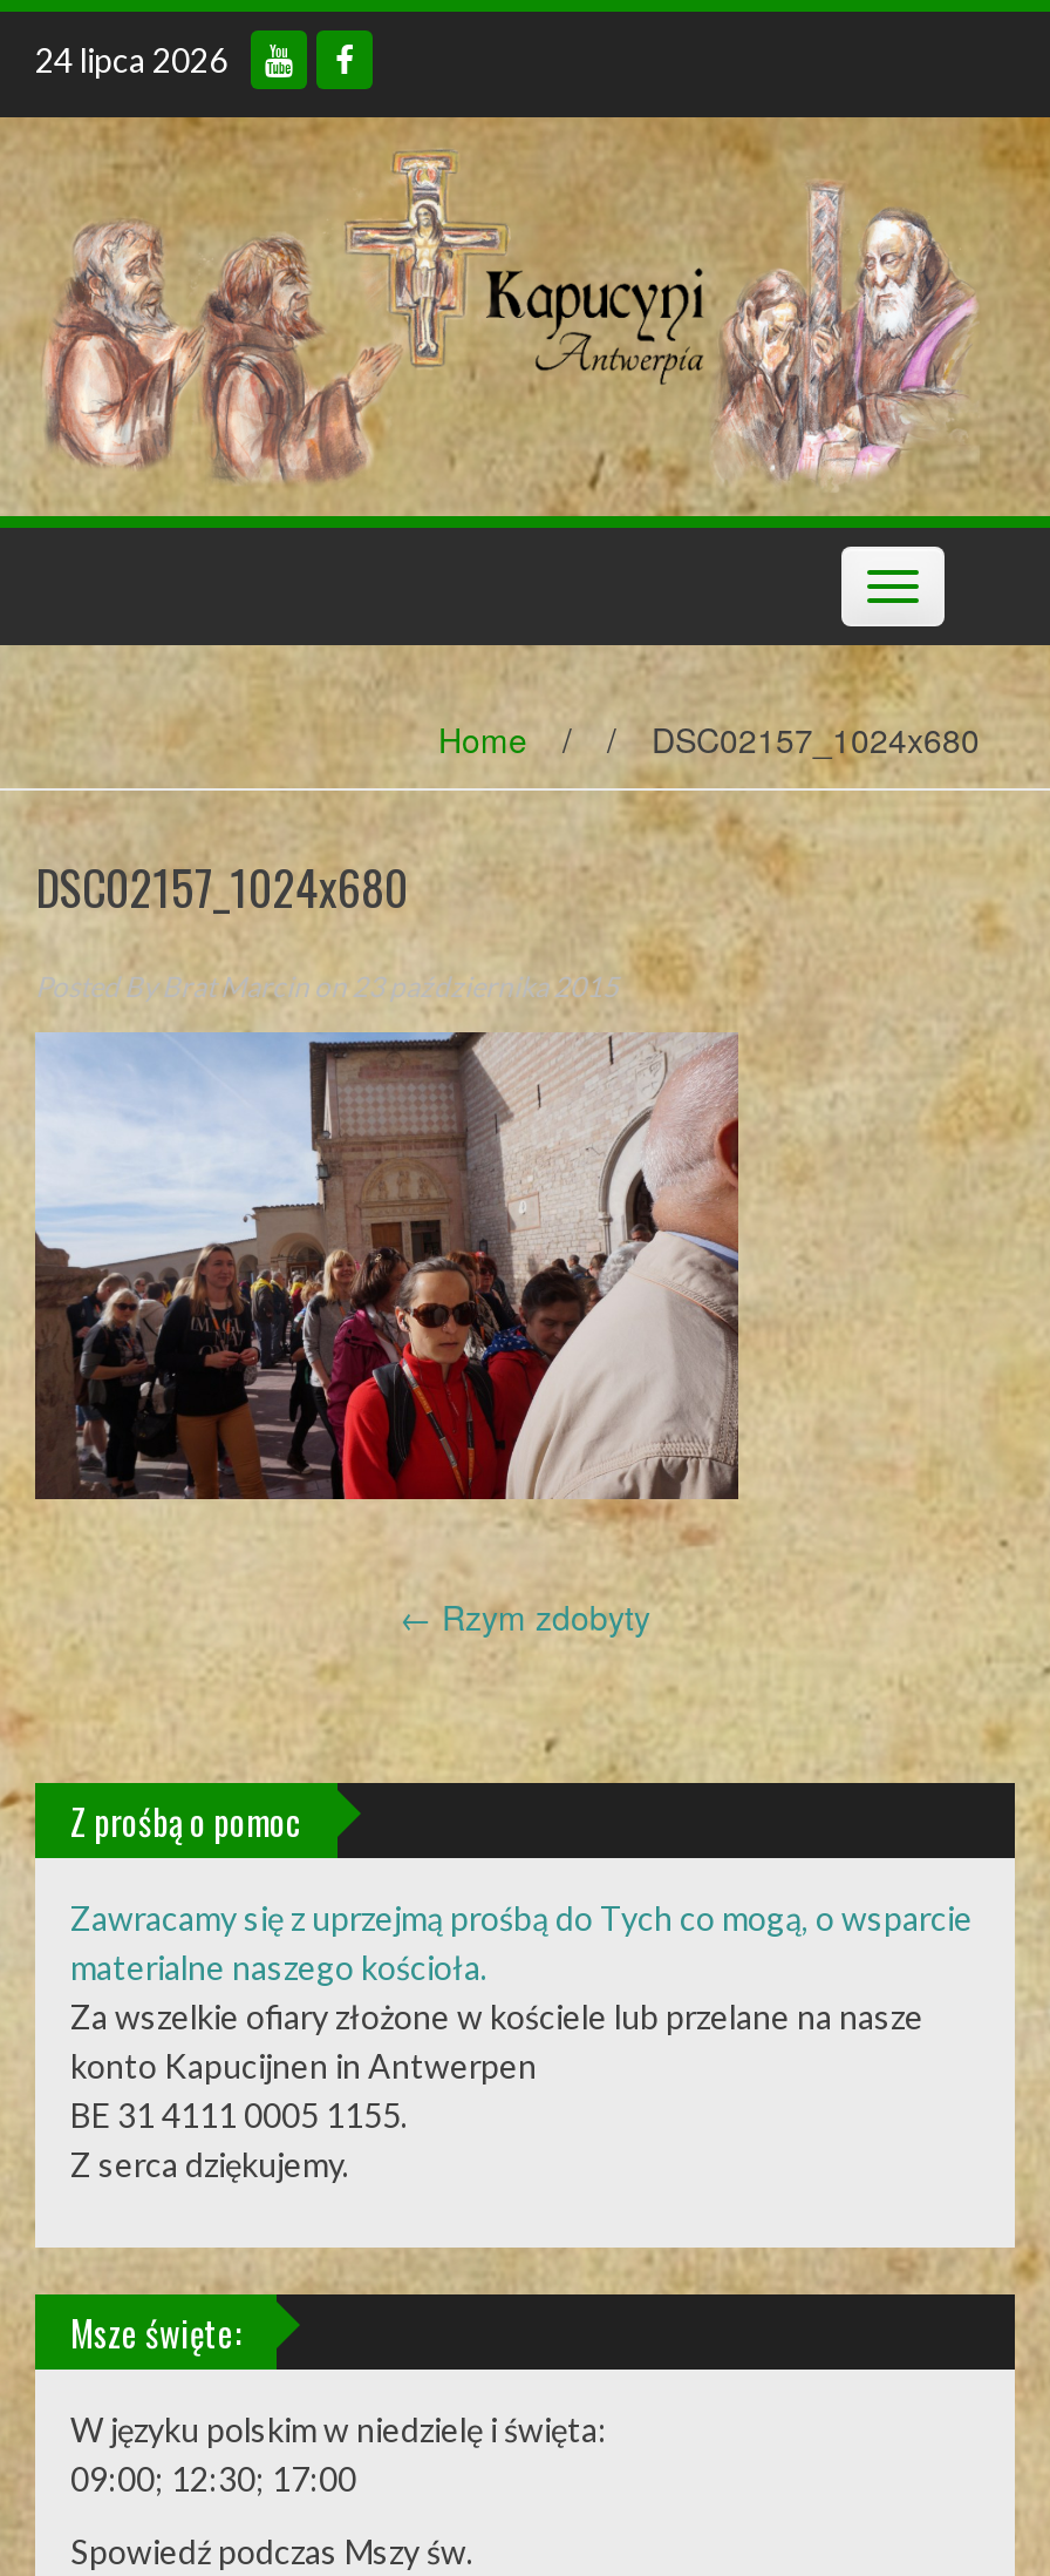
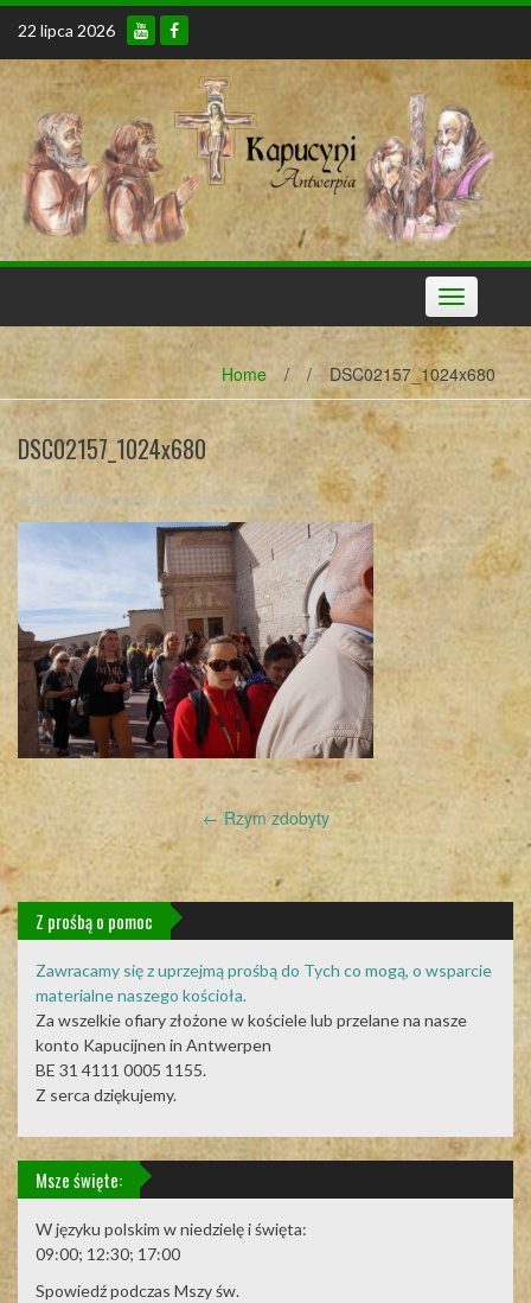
[35,40,227,80] 24 lipca 2026 -> [18,20,115,40] 22 lipca 2026

